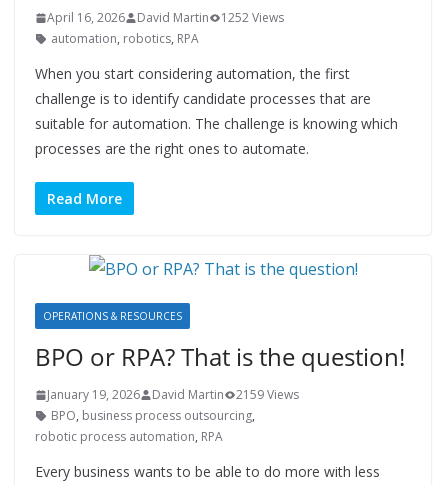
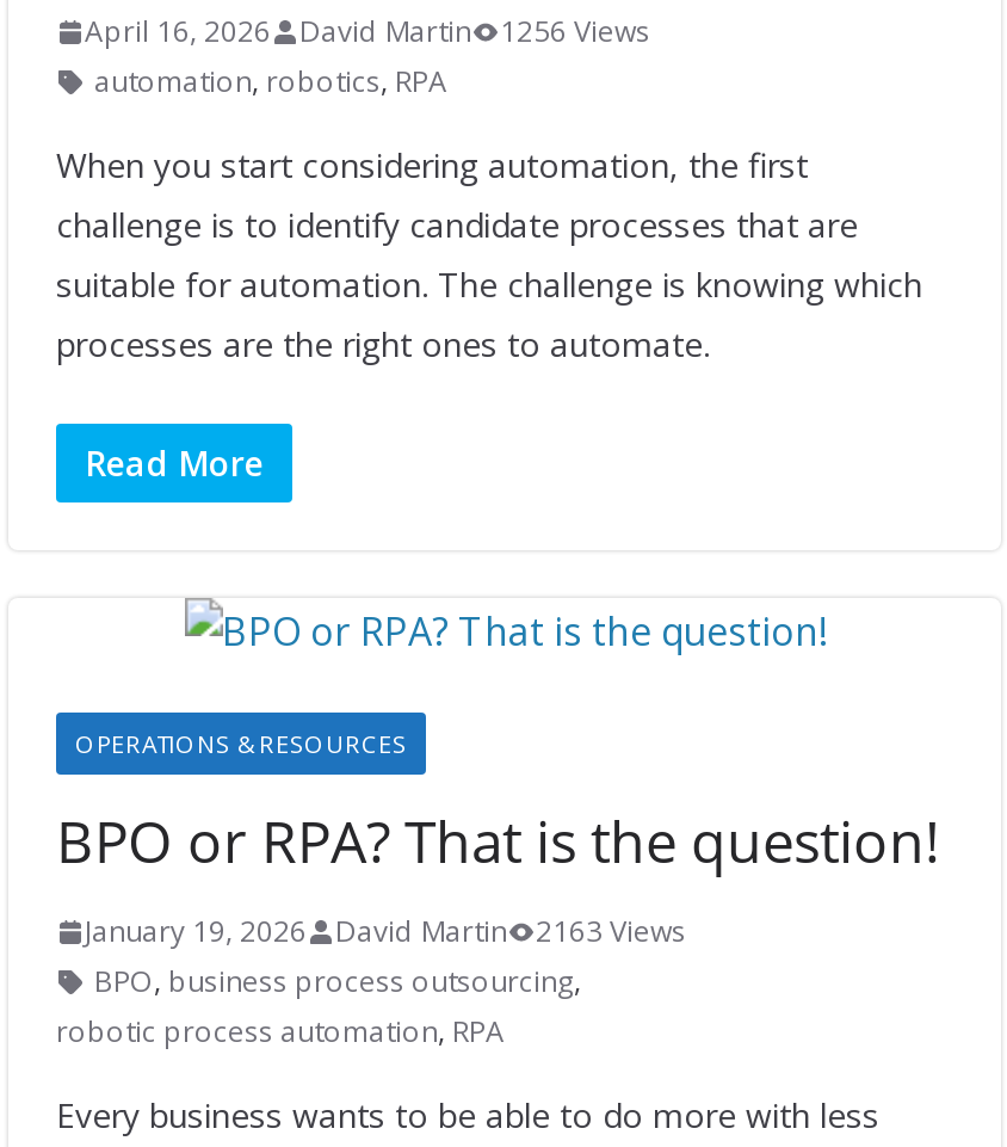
[47,9,284,26] April 16, 2026 David Martin 1252 Views -> [85,11,650,51] April 16, 2026 David Martin 1256 Views
[47,386,299,403] January 19, 2026 David Martin 2159 Views -> [85,911,686,951] January 19, 2026 David Martin 2163 Views

